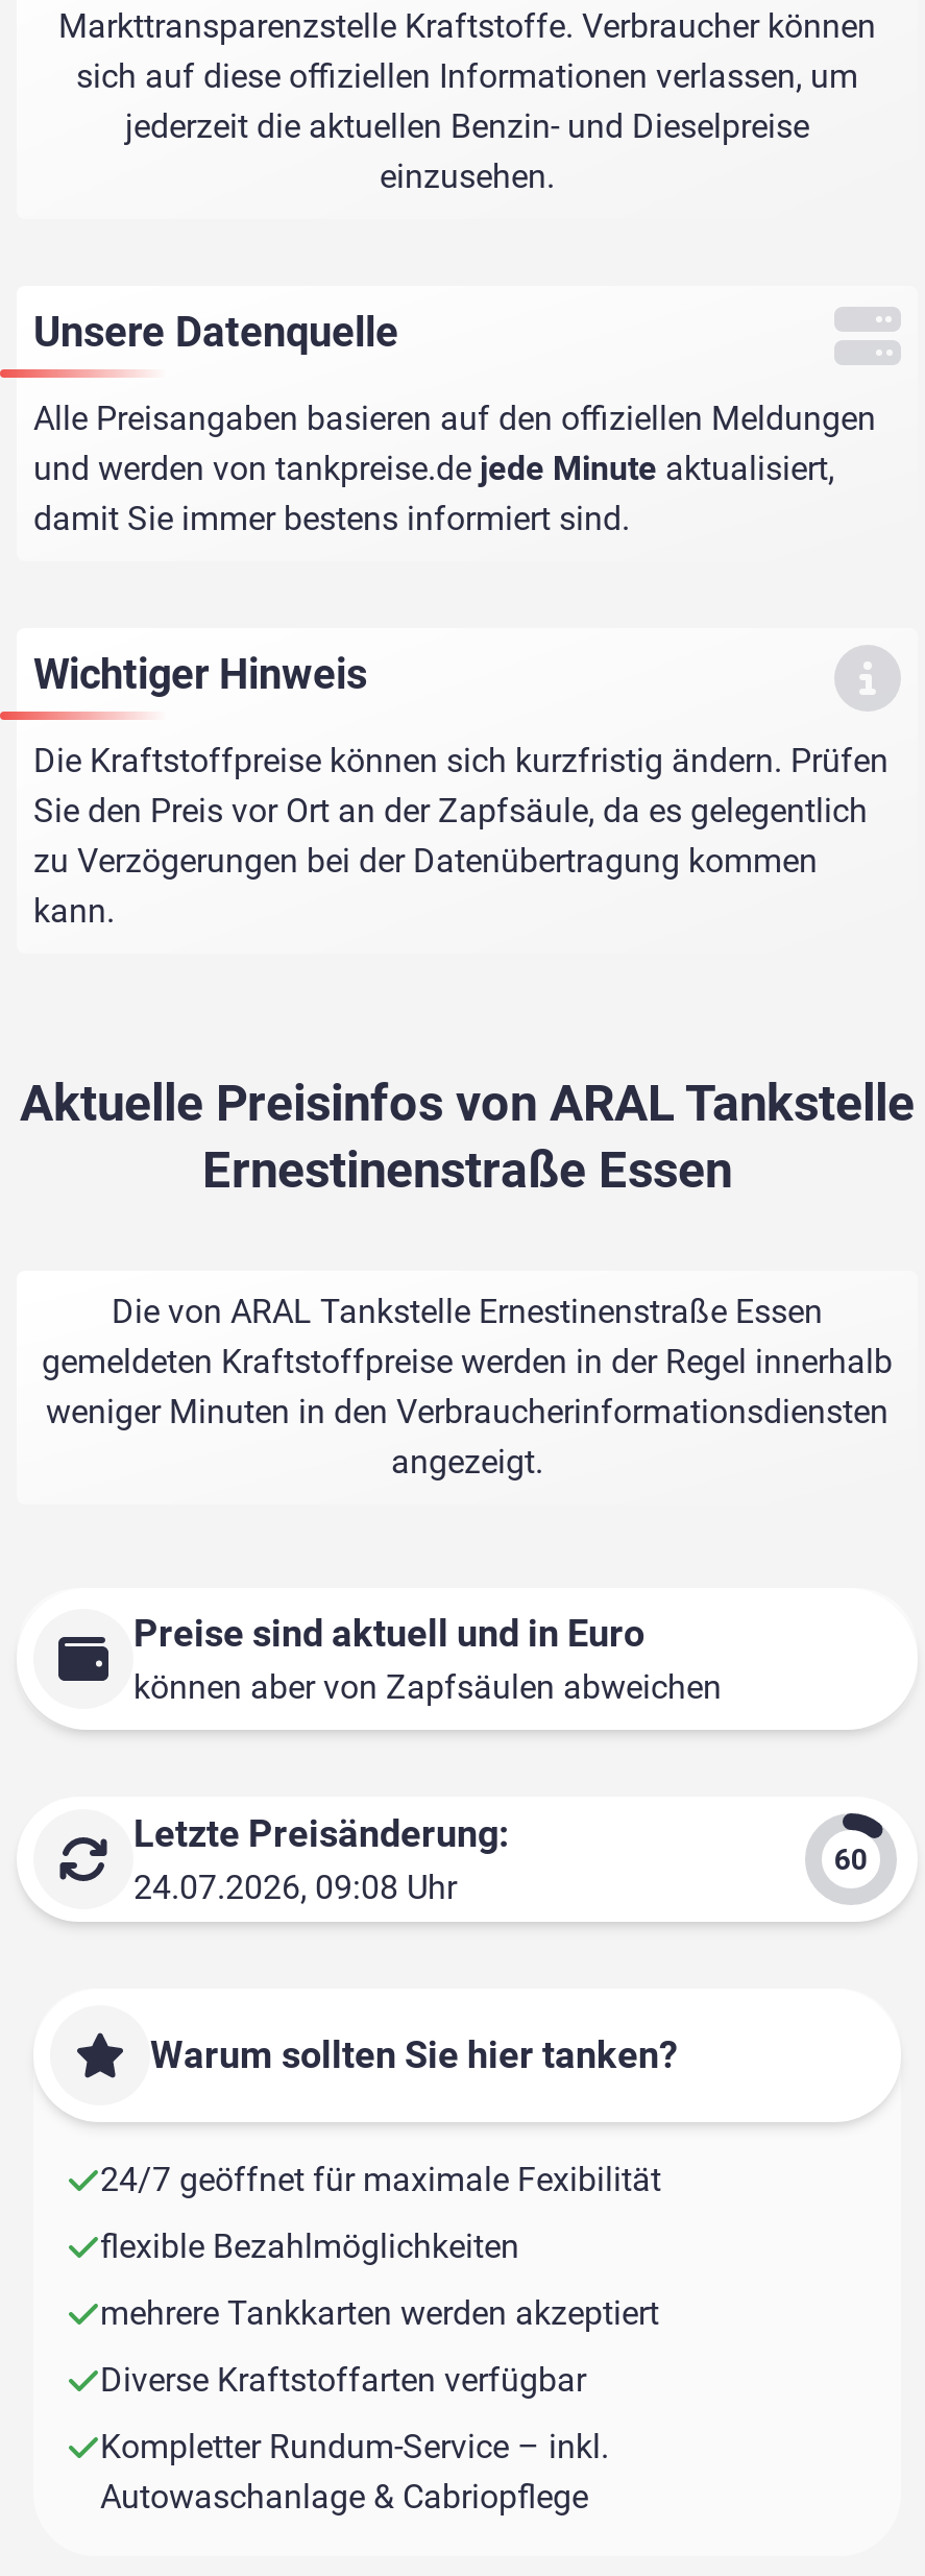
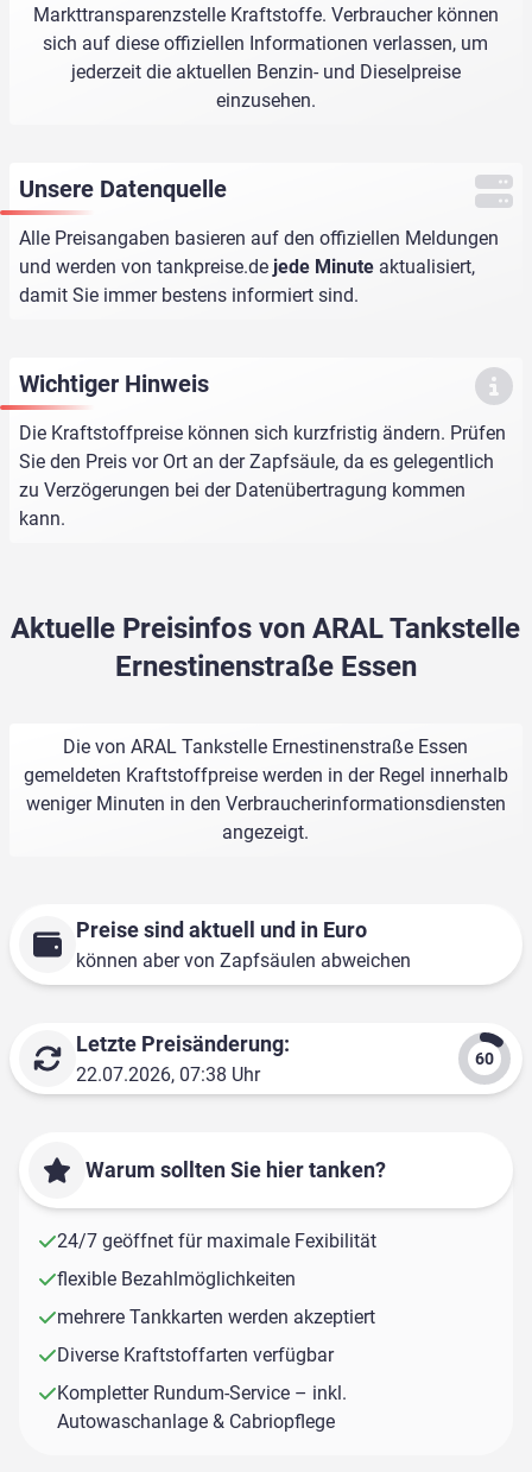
[133,1868,457,1908] 24.07.2026, 09:08 Uhr -> [76,1064,260,1086] 22.07.2026, 07:38 Uhr

